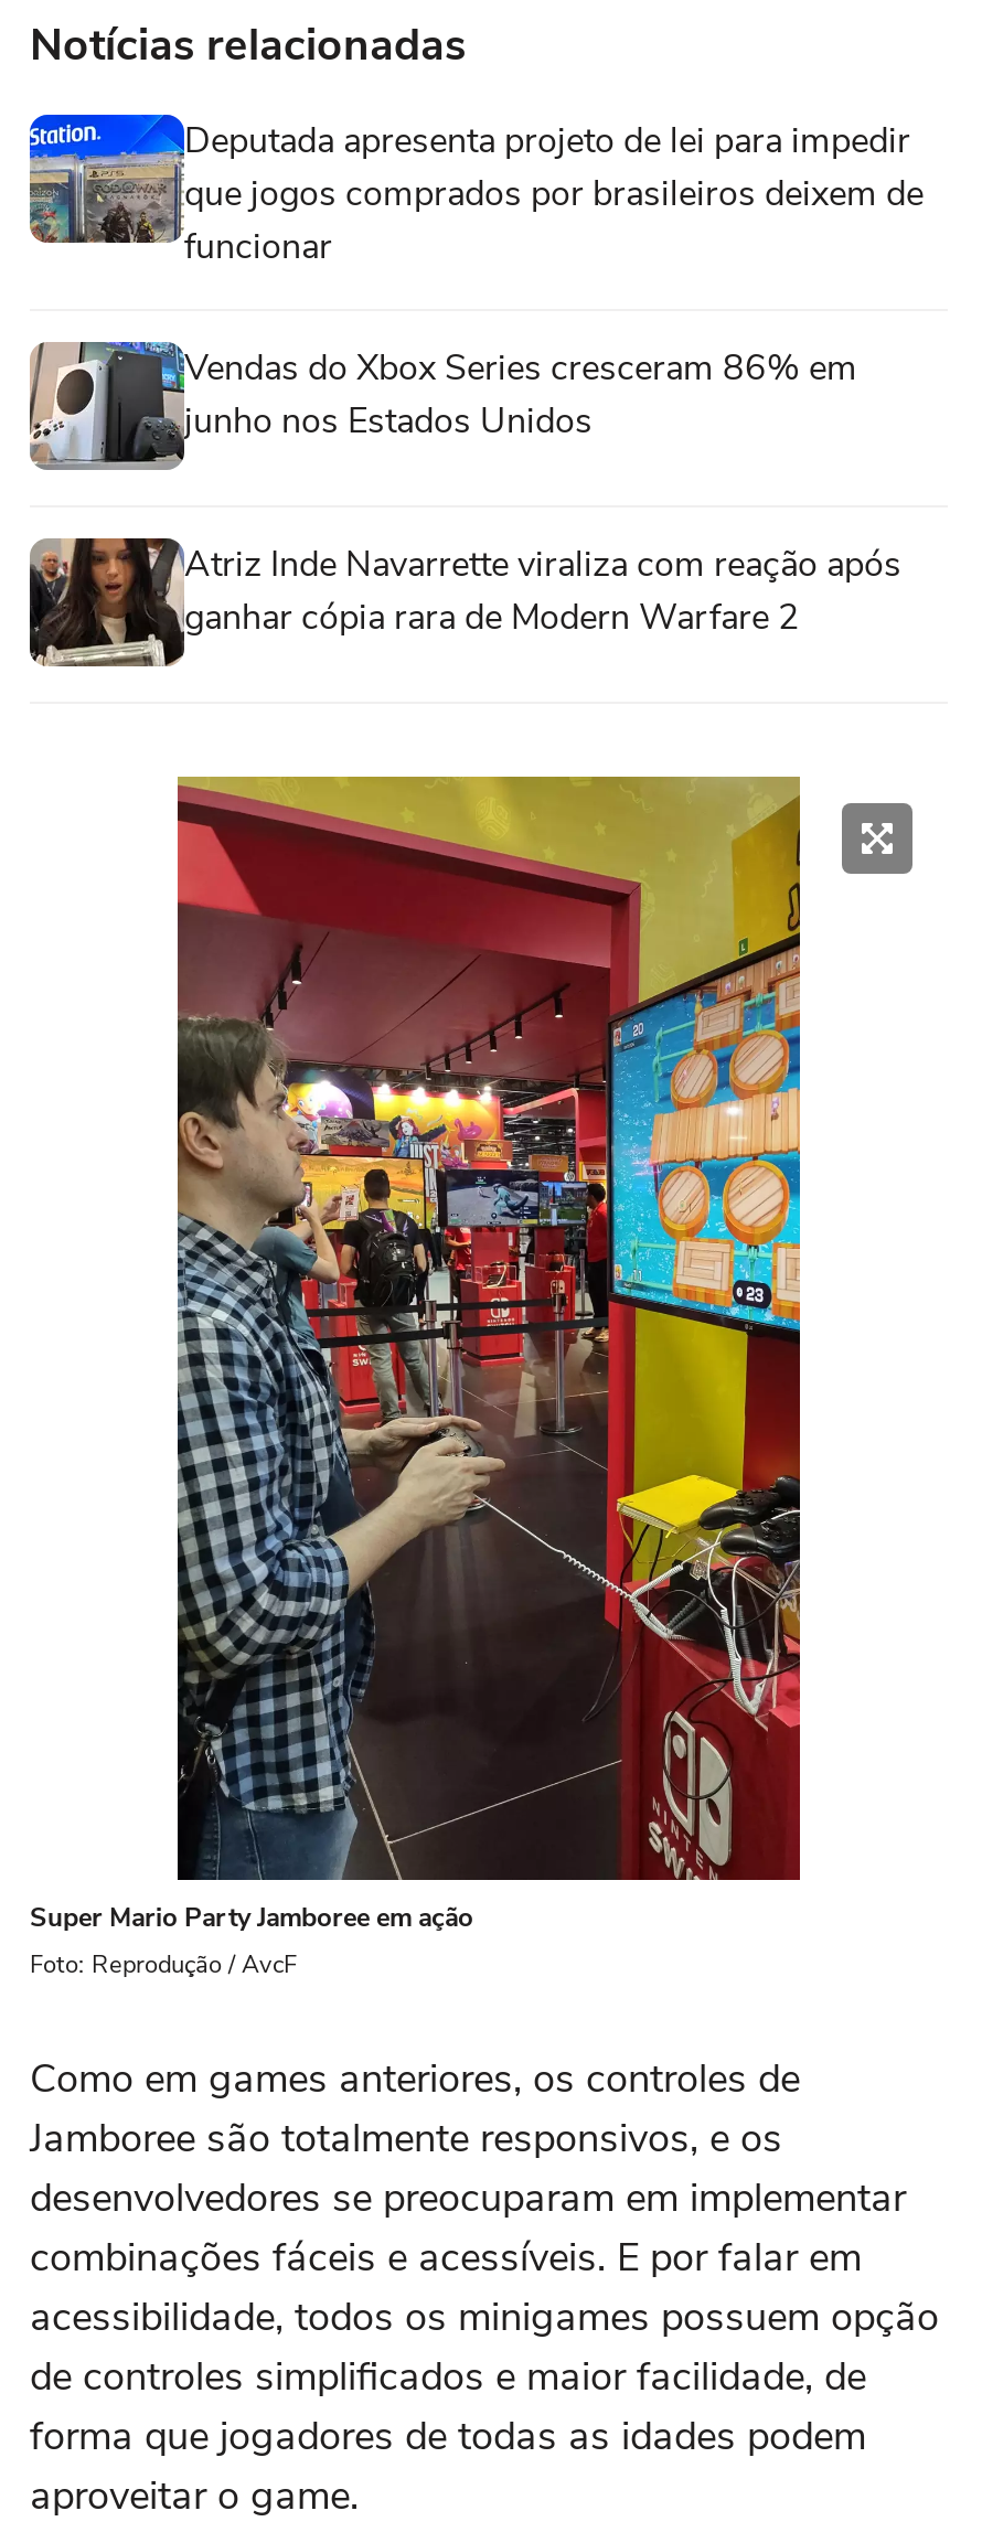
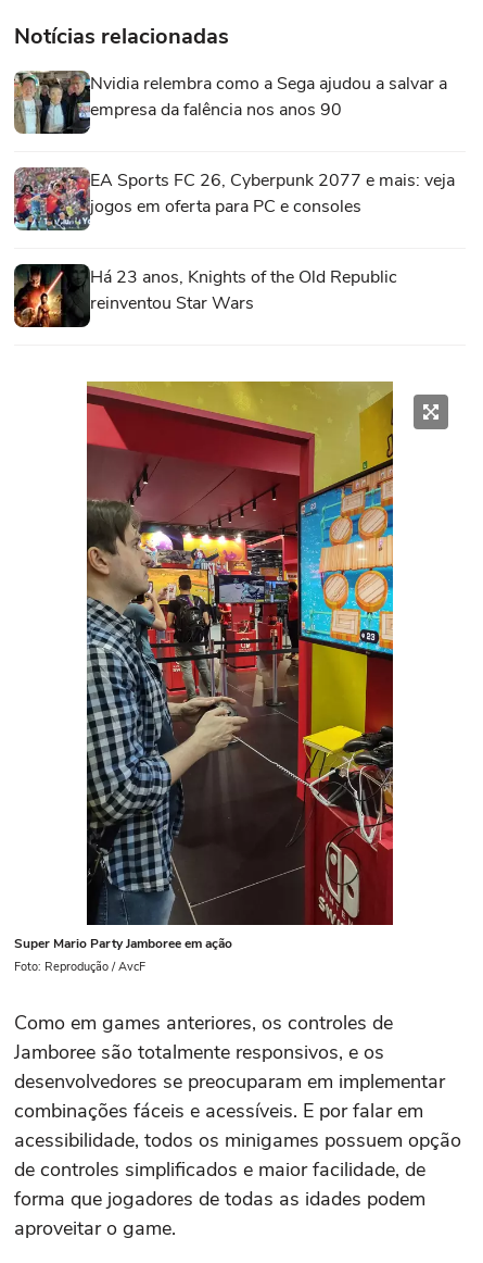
[28,111,924,272] [image] | Deputada apresenta projeto de lei para impedir | que jogos comprados por brasileiros deixem de | funcionar -> [14,70,447,135] [image] | Nvidia relembra como a Sega ajudou a salvar a | empresa da falência nos anos 90
[32,341,857,469] [image] | Vendas do Xbox Series cresceram 86% em | junho nos Estados Unidos -> [15,166,455,230] [image] | EA Sports FC 26, Cyberpunk 2077 e mais: veja | jogos em oferta para PC e consoles
[28,537,901,667] [image] | Atriz Inde Navarrette viraliza com reação após | ganhar cópia rara de Modern Warfare 2 -> [13,263,397,328] [image] | Há 23 anos, Knights of the Old Republic | reinventou Star Wars

